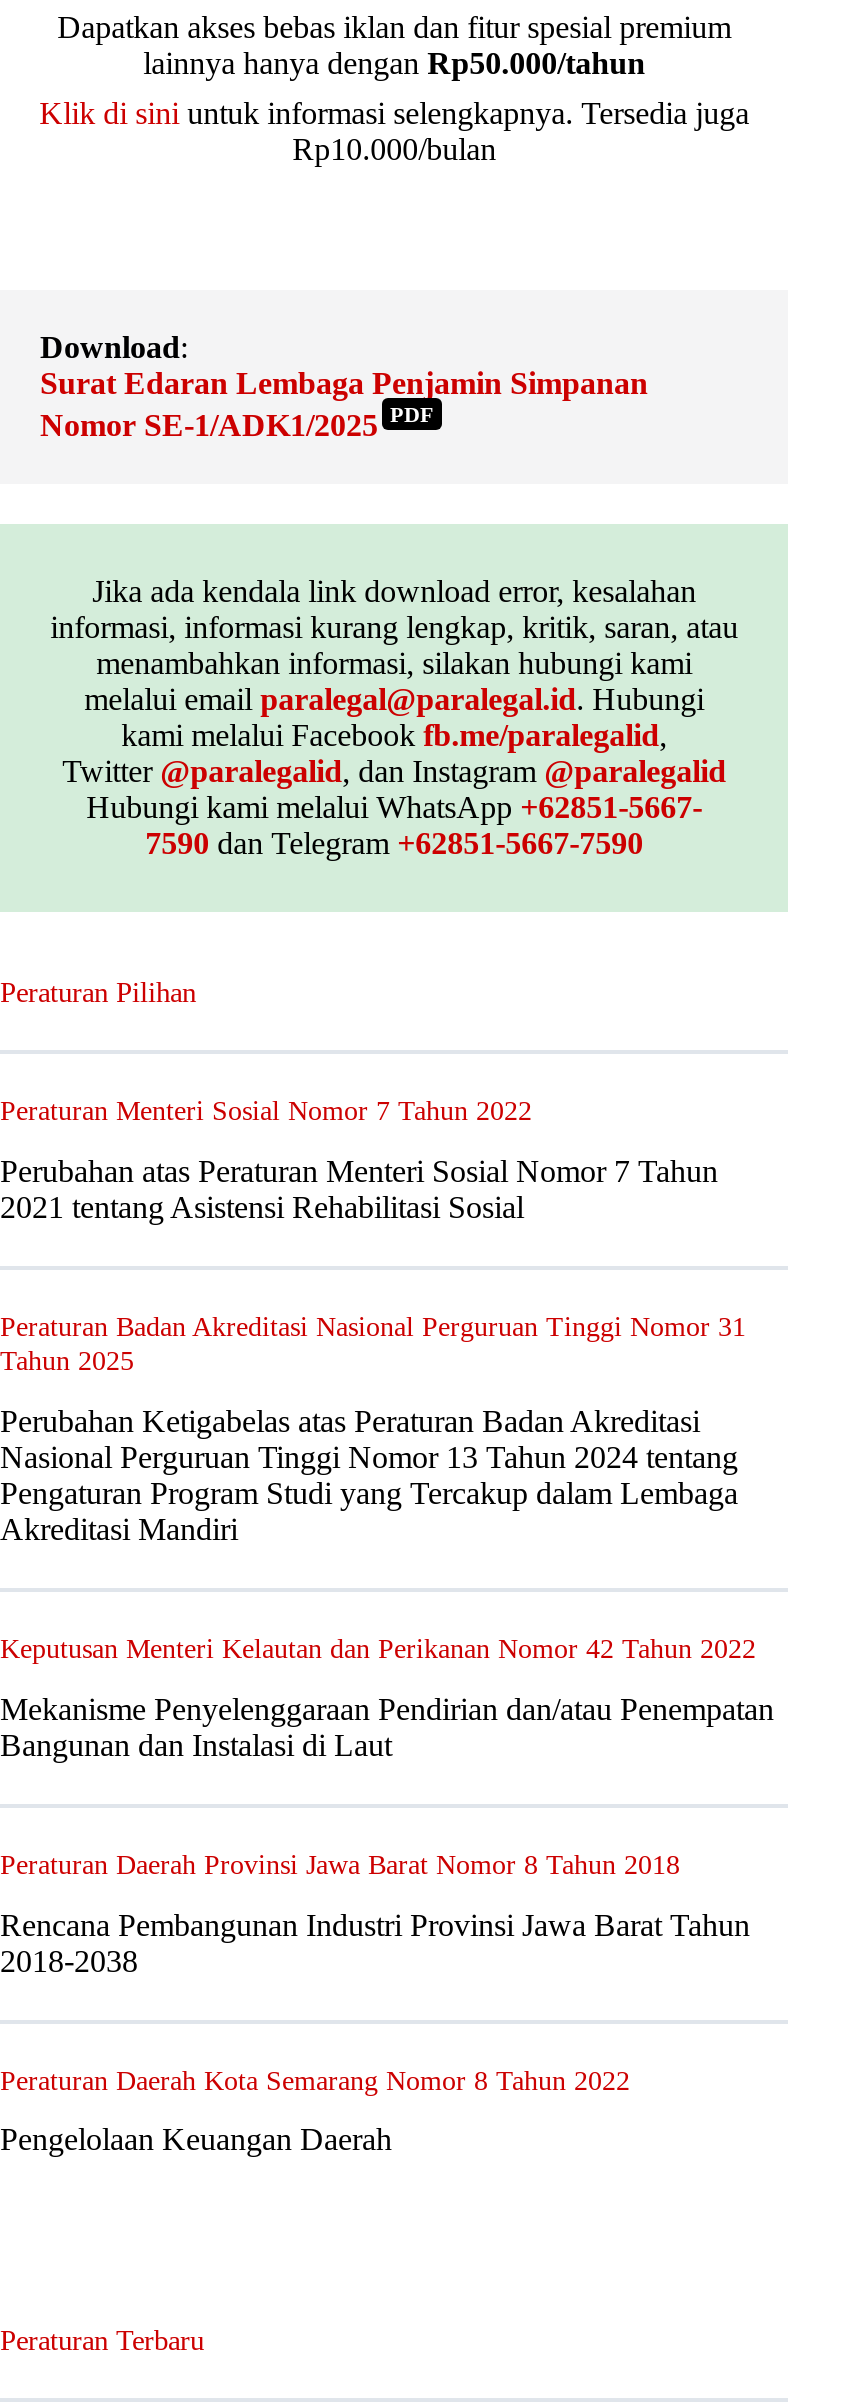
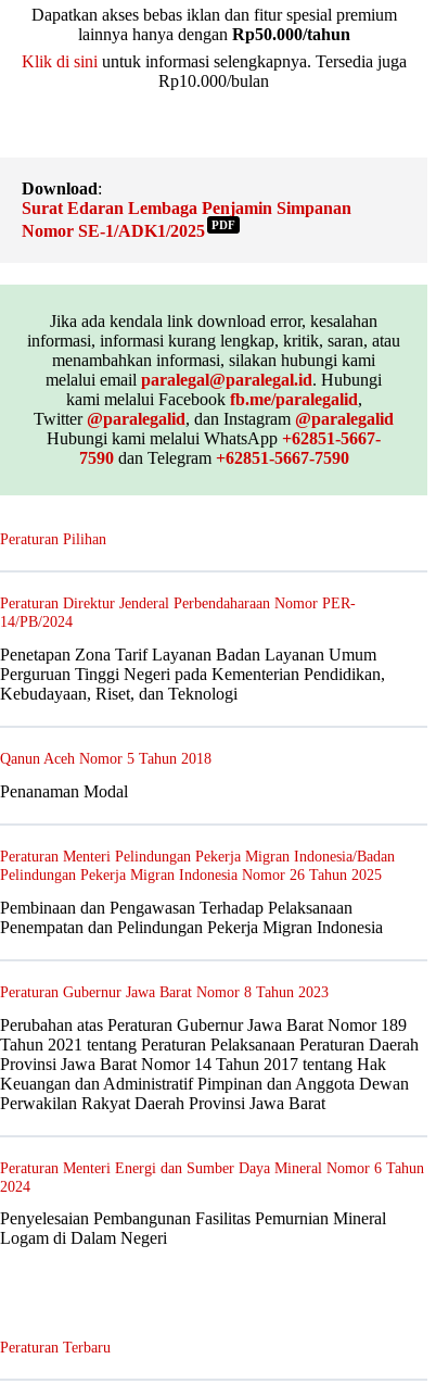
[0,1095,532,1127] Peraturan Menteri Sosial Nomor 7 Tahun 2022 -> [0,595,356,631] Peraturan Direktur Jenderal Perbendaharaan Nomor PER- | 14/PB/2024
[0,1154,718,1224] Perubahan atas Peraturan Menteri Sosial Nomor 7 Tahun | 2021 tentang Asistensi Rehabilitasi Sosial -> [0,646,385,703] Penetapan Zona Tarif Layanan Badan Layanan Umum | Perguruan Tinggi Negeri pada Kementerian Pendidikan, | Kebudayaan, Riset, dan Teknologi
[0,1310,746,1376] Peraturan Badan Akreditasi Nasional Perguruan Tinggi Nomor 31 | Tahun 2025 -> [0,750,211,767] Qanun Aceh Nomor 5 Tahun 2018
[0,1404,738,1546] Perubahan Ketigabelas atas Peraturan Badan Akreditasi | Nasional Perguruan Tinggi Nomor 13 Tahun 2024 tentang | Pengaturan Program Studi yang Tercakup dalam Lembaga | Akreditasi Mandiri -> [0,782,128,801] Penanaman Modal
[0,1632,756,1664] Keputusan Menteri Kelautan dan Perikanan Nomor 42 Tahun 2022 -> [0,847,395,883] Peraturan Menteri Pelindungan Pekerja Migran Indonesia/Badan | Pelindungan Pekerja Migran Indonesia Nomor 26 Tahun 2025
[0,1692,774,1762] Mekanisme Penyelenggaraan Pendirian dan/atau Penempatan | Bangunan dan Instalasi di Laut -> [0,898,383,936] Pembinaan dan Pengawasan Terhadap Pelaksanaan | Penempatan dan Pelindungan Pekerja Migran Indonesia
[0,1848,680,1880] Peraturan Daerah Provinsi Jawa Barat Nomor 8 Tahun 2018 -> [0,983,329,1000] Peraturan Gubernur Jawa Barat Nomor 8 Tahun 2023
[0,1907,750,1977] Rencana Pembangunan Industri Provinsi Jawa Barat Tahun | 2018-2038 -> [0,1015,419,1112] Perubahan atas Peraturan Gubernur Jawa Barat Nomor 189 | Tahun 2021 tentang Peraturan Pelaksanaan Peraturan Daerah | Provinsi Jawa Barat Nomor 14 Tahun 2017 tentang Hak | Keuangan dan Administratif Pimpinan dan Anggota Dewan | Perwakilan Rakyat Daerah Provinsi Jawa Barat
[0,2063,630,2095] Peraturan Daerah Kota Semarang Nomor 8 Tahun 2022 -> [0,1159,424,1195] Peraturan Menteri Energi dan Sumber Daya Mineral Nomor 6 Tahun | 2024
[0,2123,392,2157] Pengelolaan Keuangan Daerah -> [0,1210,386,1248] Penyelesaian Pembangunan Fasilitas Pemurnian Mineral | Logam di Dalam Negeri

